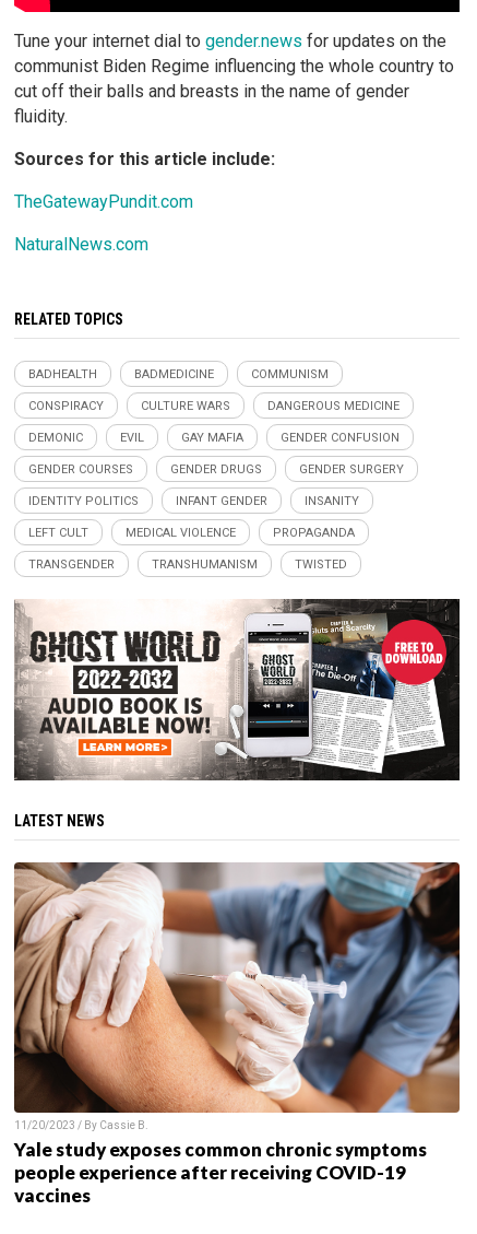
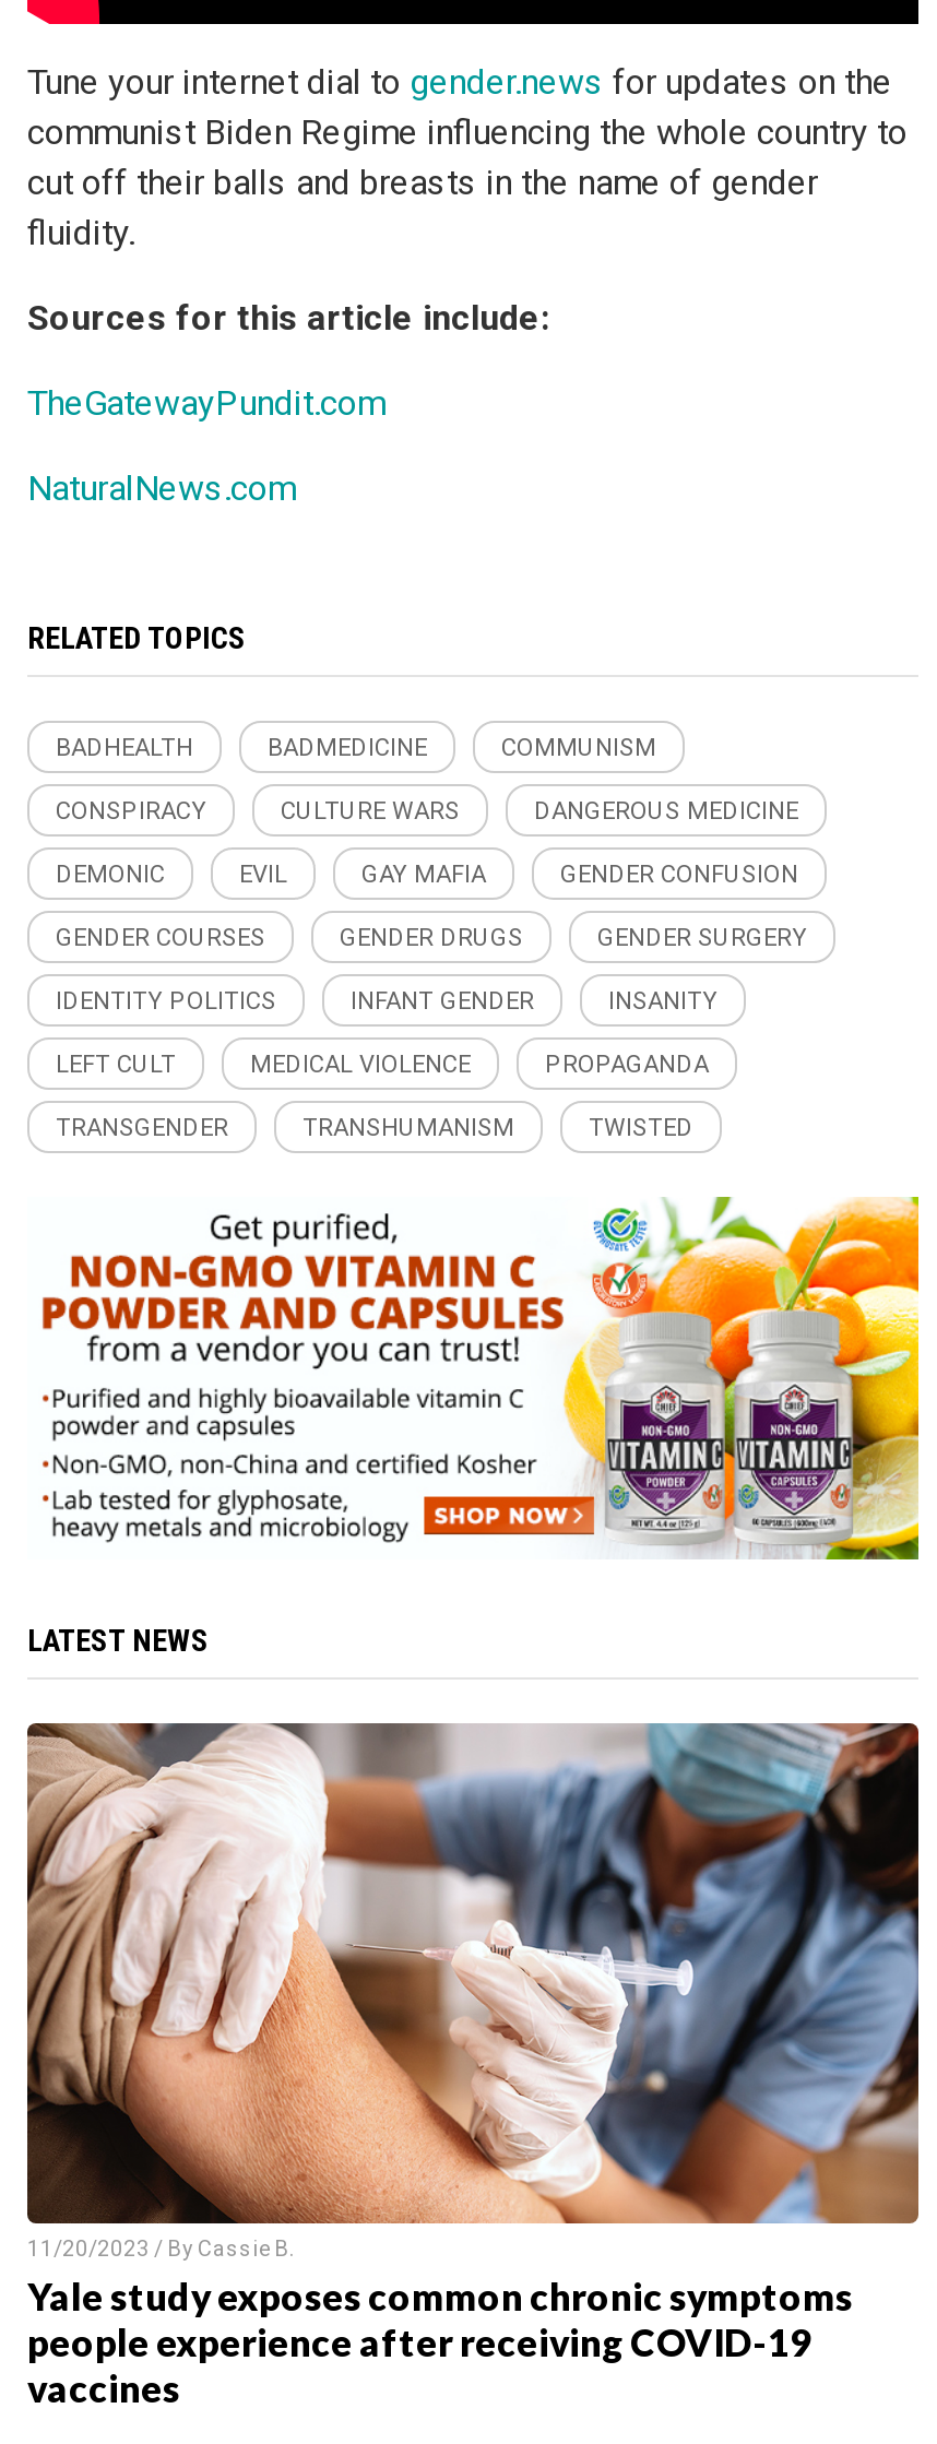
[13,598,461,781] [image] -> [27,1195,921,1562] [image]

